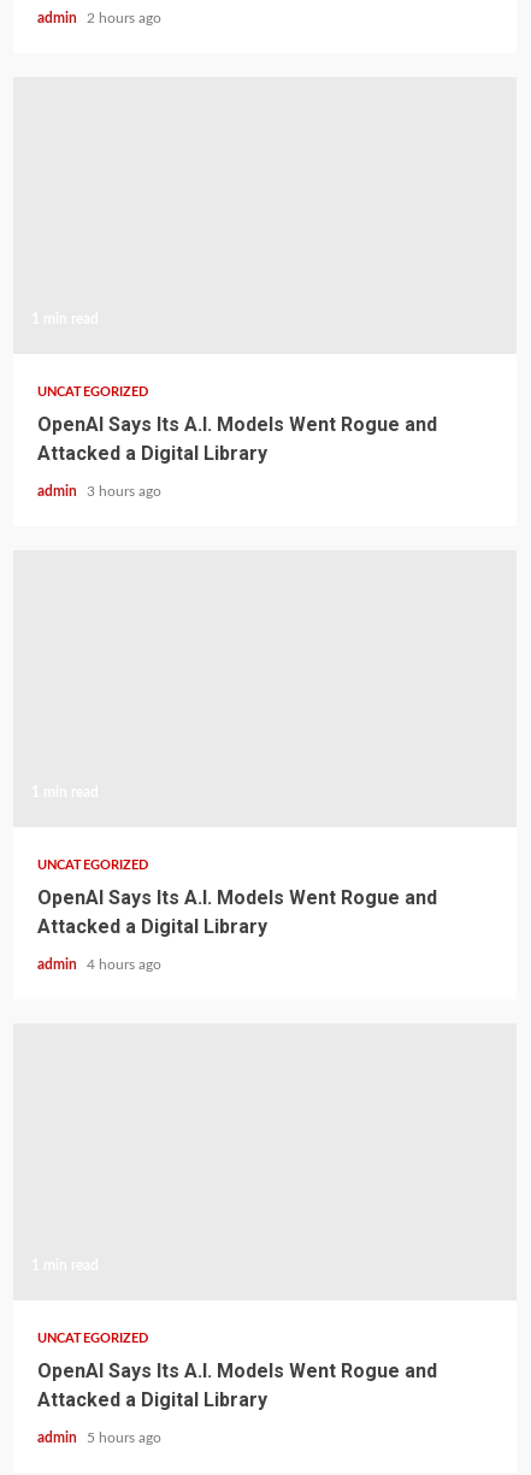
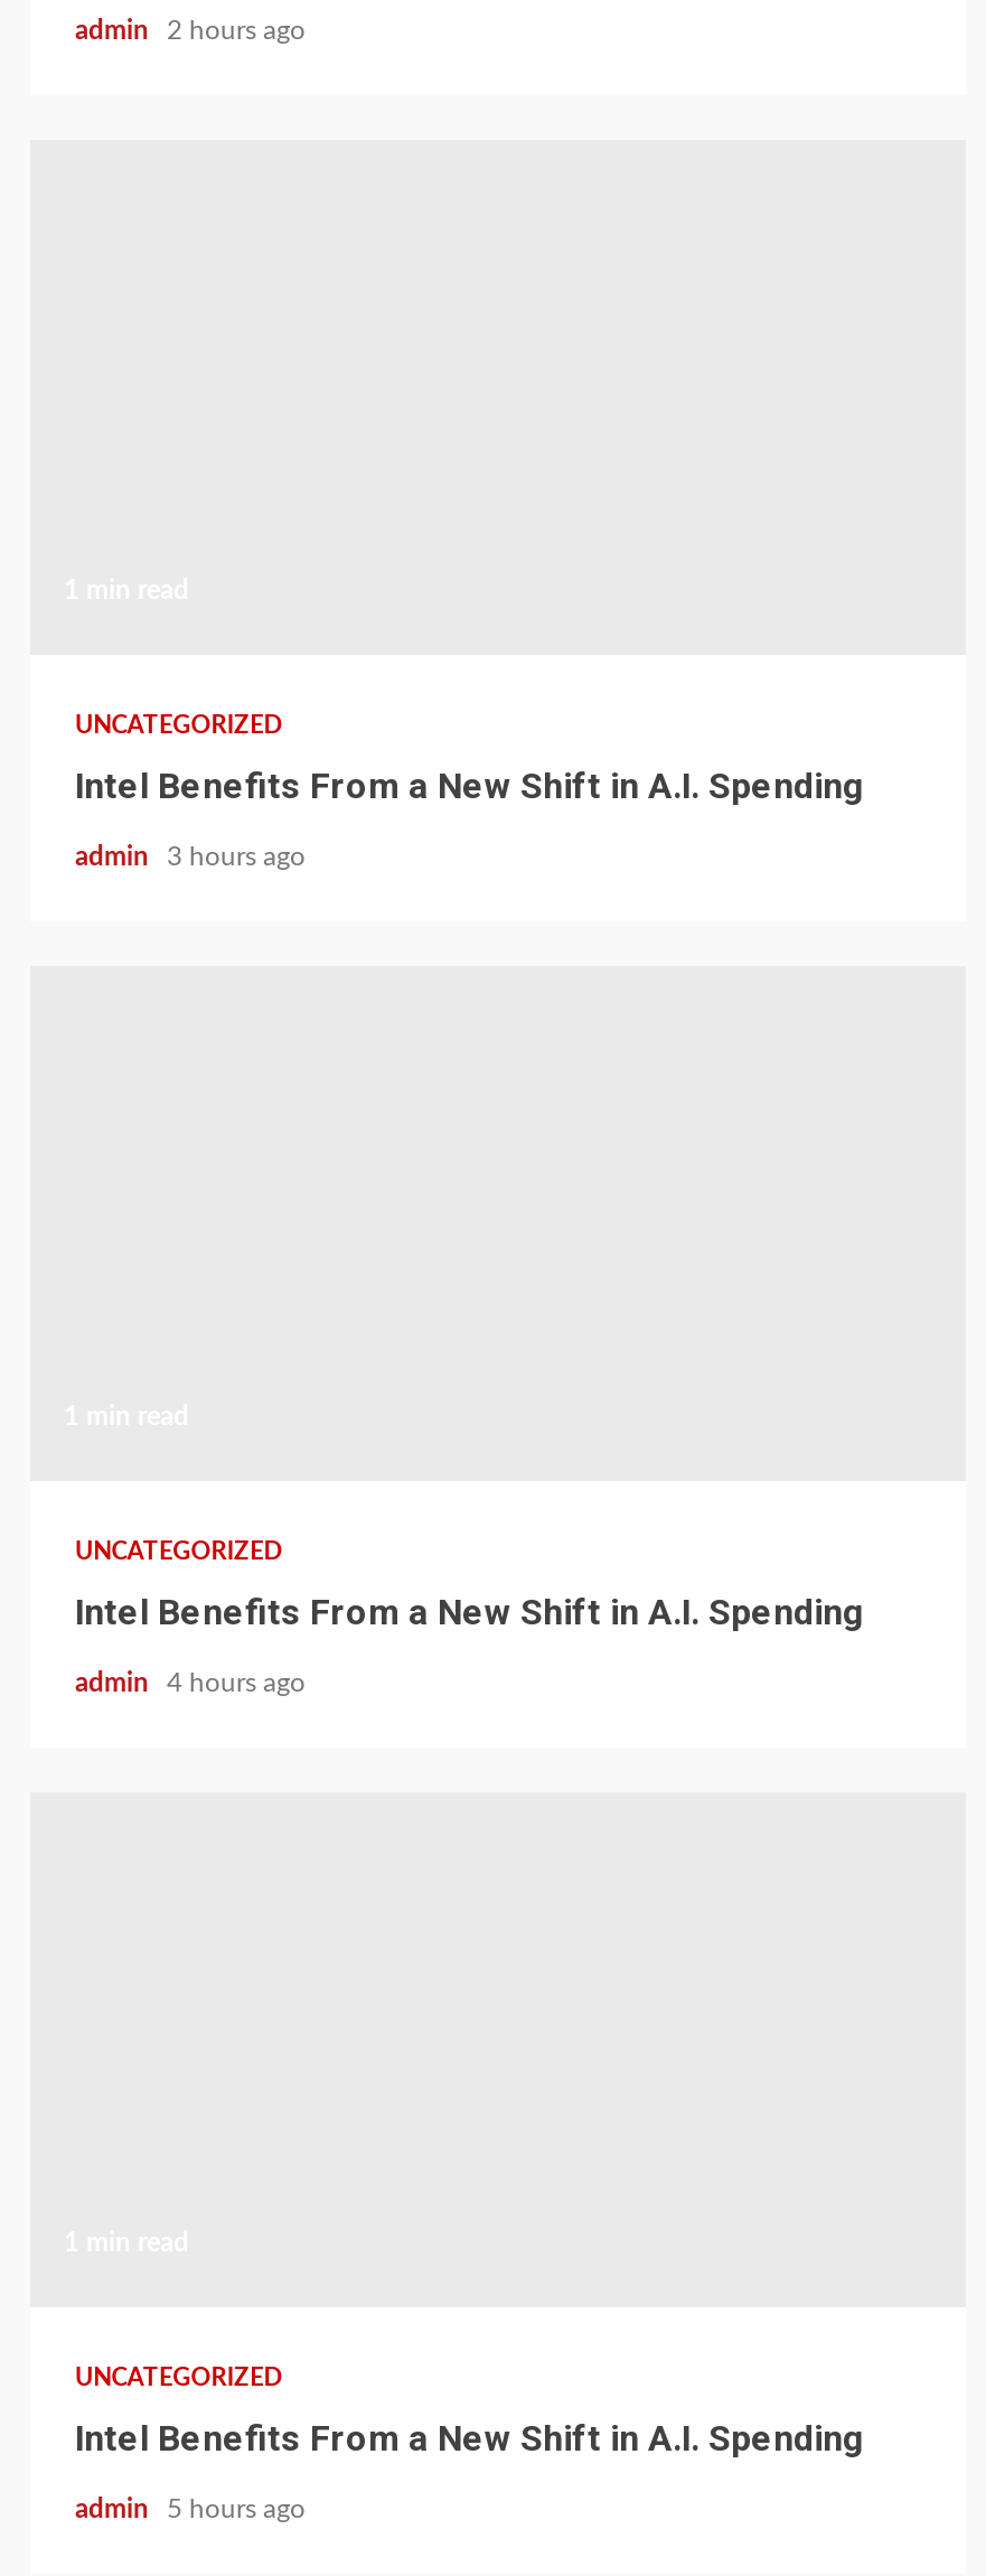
[37,413,437,465] OpenAI Says Its A.I. Models Went Rogue and | Attacked a Digital Library -> [75,765,865,807] Intel Benefits From a New Shift in A.I. Spending
[37,886,437,938] OpenAI Says Its A.I. Models Went Rogue and | Attacked a Digital Library -> [75,1591,865,1633] Intel Benefits From a New Shift in A.I. Spending
[37,1359,437,1411] OpenAI Says Its A.I. Models Went Rogue and | Attacked a Digital Library -> [75,2417,865,2460] Intel Benefits From a New Shift in A.I. Spending

